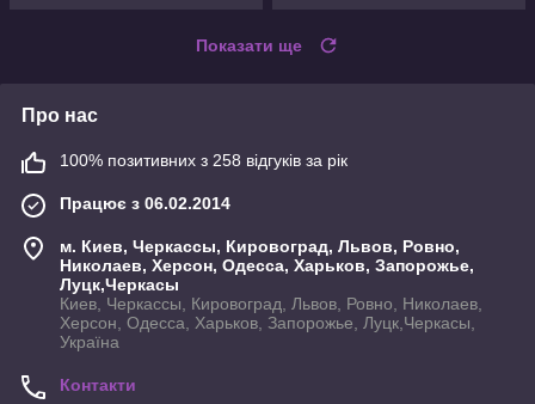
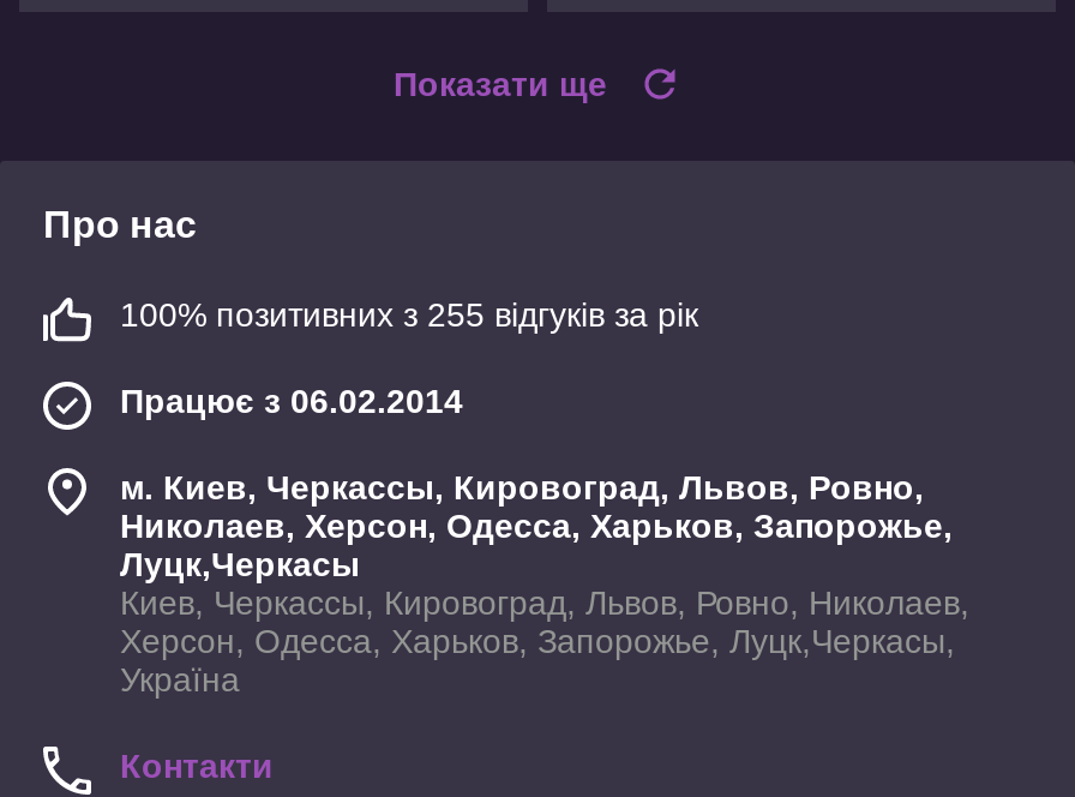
[60,150,348,169] 100% позитивних з 258 відгуків за рік -> [120,294,698,332] 100% позитивних з 255 відгуків за рік

